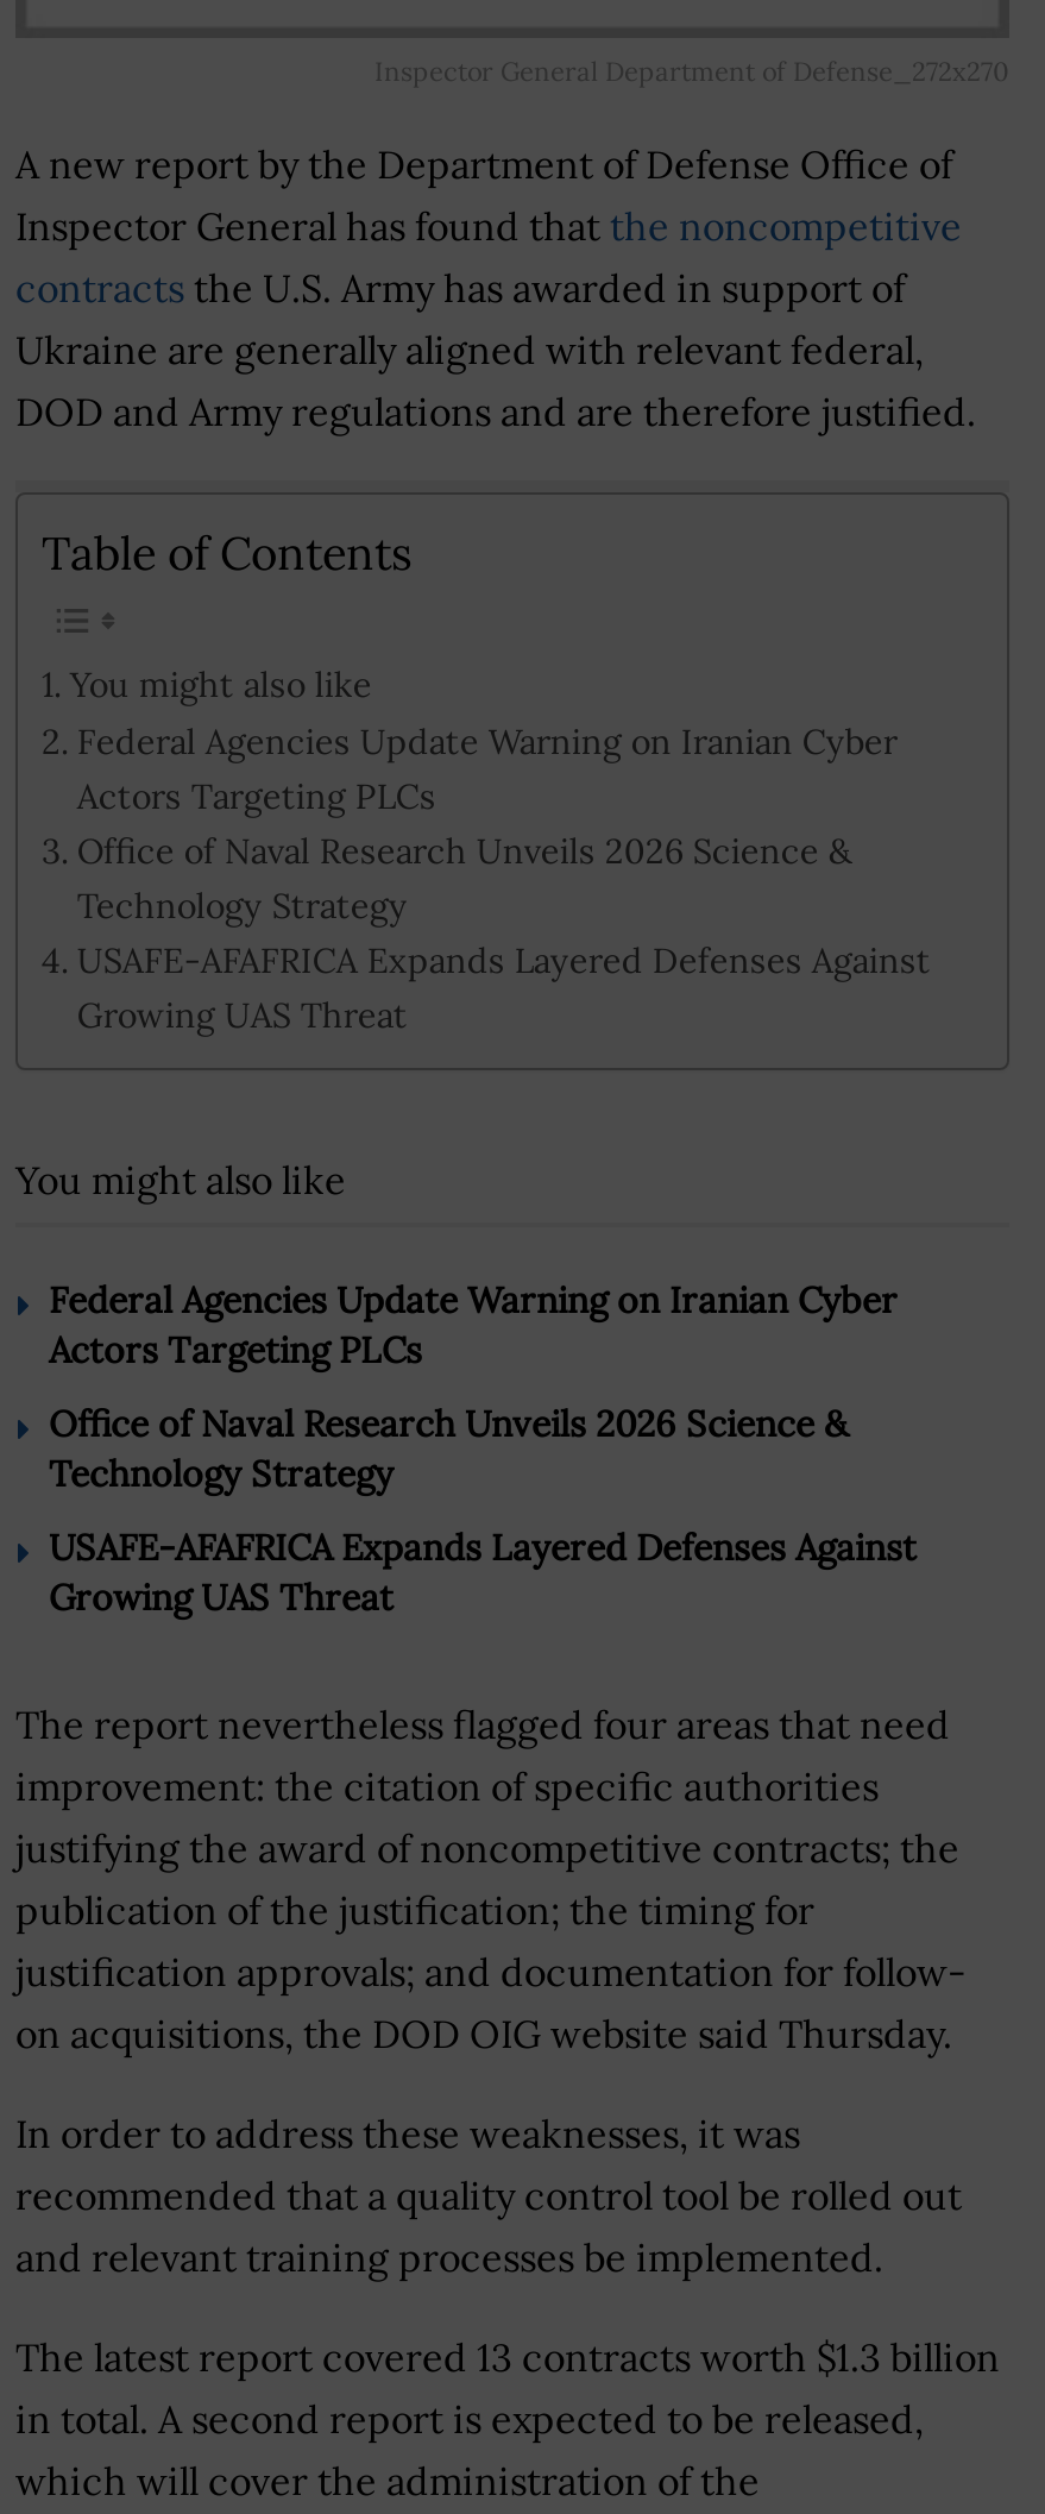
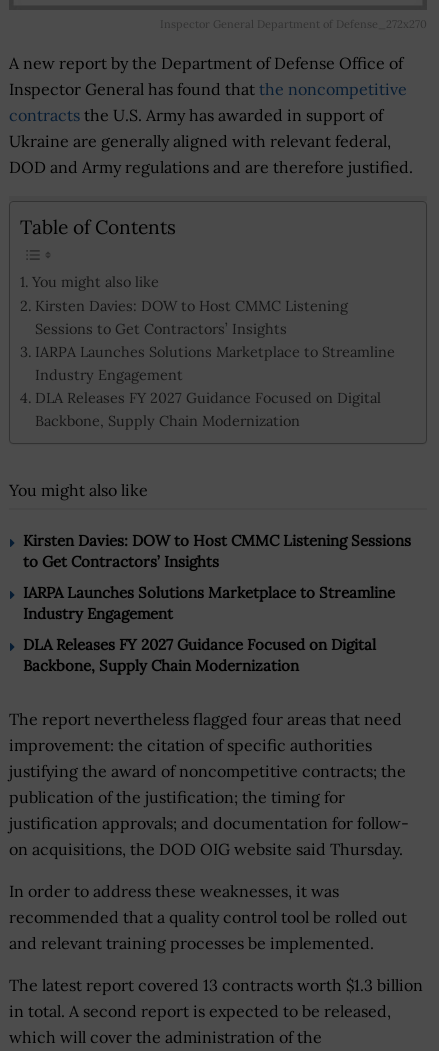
[77,719,931,1037] Federal Agencies Update Warning on Iranian Cyber | Actors Targeting PLCs | Office of Naval Research Unveils 2026 Science & | Technology Strategy | USAFE-AFAFRICA Expands Layered Defenses Against | Growing UAS Threat -> [35,296,395,430] Kirsten Davies: DOW to Host CMMC Listening | Sessions to Get Contractors’ Insights | IARPA Launches Solutions Marketplace to Streamline | Industry Engagement | DLA Releases FY 2027 Guidance Focused on Digital | Backbone, Supply Chain Modernization
[49,1277,898,1372] Federal Agencies Update Warning on Iranian Cyber | Actors Targeting PLCs -> [23,531,411,571] Kirsten Davies: DOW to Host CMMC Listening Sessions | to Get Contractors’ Insights
[49,1400,848,1495] Office of Naval Research Unveils 2026 Science & | Technology Strategy -> [23,583,395,623] IARPA Launches Solutions Marketplace to Streamline | Industry Engagement
[49,1524,917,1619] USAFE-AFAFRICA Expands Layered Defenses Against | Growing UAS Threat -> [23,635,376,675] DLA Releases FY 2027 Guidance Focused on Digital | Backbone, Supply Chain Modernization

